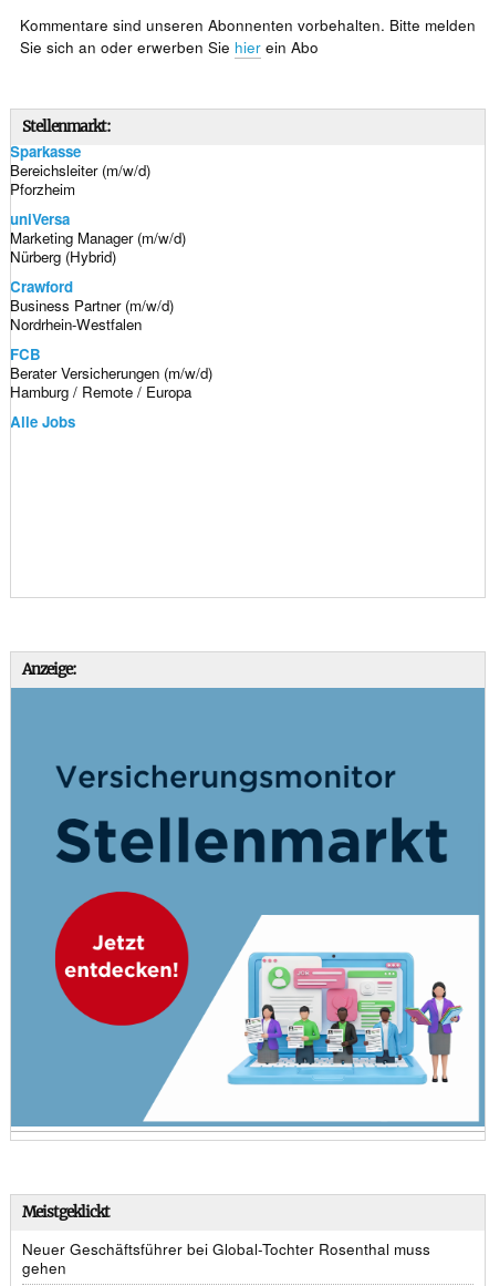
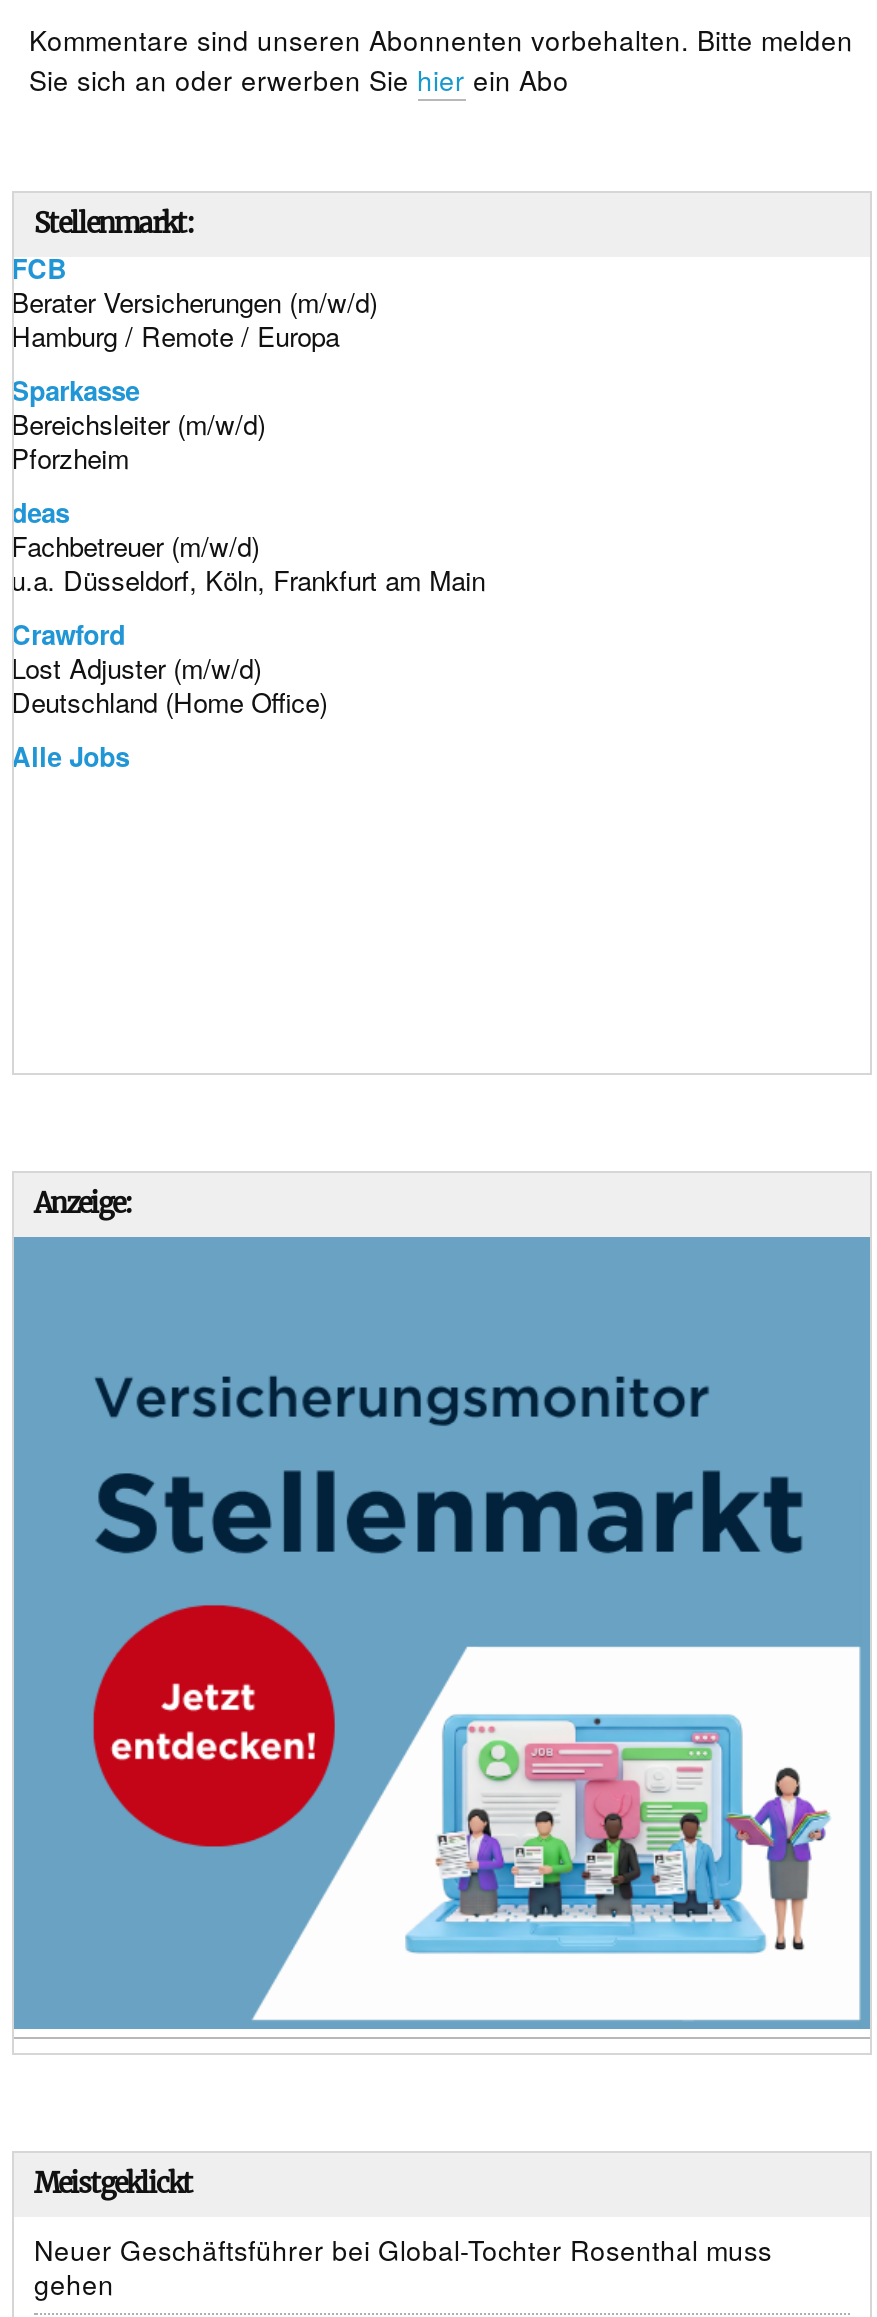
moved [10,141,150,200] -> [11,372,265,478]: Sparkasse | Bereichsleiter (m/w/d) | Pforzheim
[10,209,185,267] uniVersa | Marketing Manager (m/w/d) | Nürberg (Hybrid) -> [11,494,485,600] deas | Fachbetreuer (m/w/d) | u.a. Düsseldorf, Köln, Frankfurt am Main
moved [10,276,73,297] -> [11,616,125,654]: Crawford
[10,295,173,335] Business Partner (m/w/d) | Nordrhein-Westfalen -> [11,650,327,722] Lost Adjuster (m/w/d) | Deutschland (Home Office)
moved [10,344,212,403] -> [11,250,377,356]: FCB | Berater Versicherungen (m/w/d) | Hamburg / Remote / Europa

